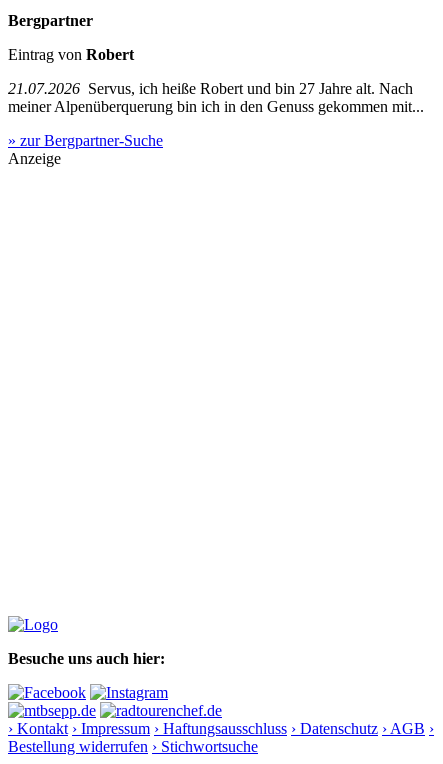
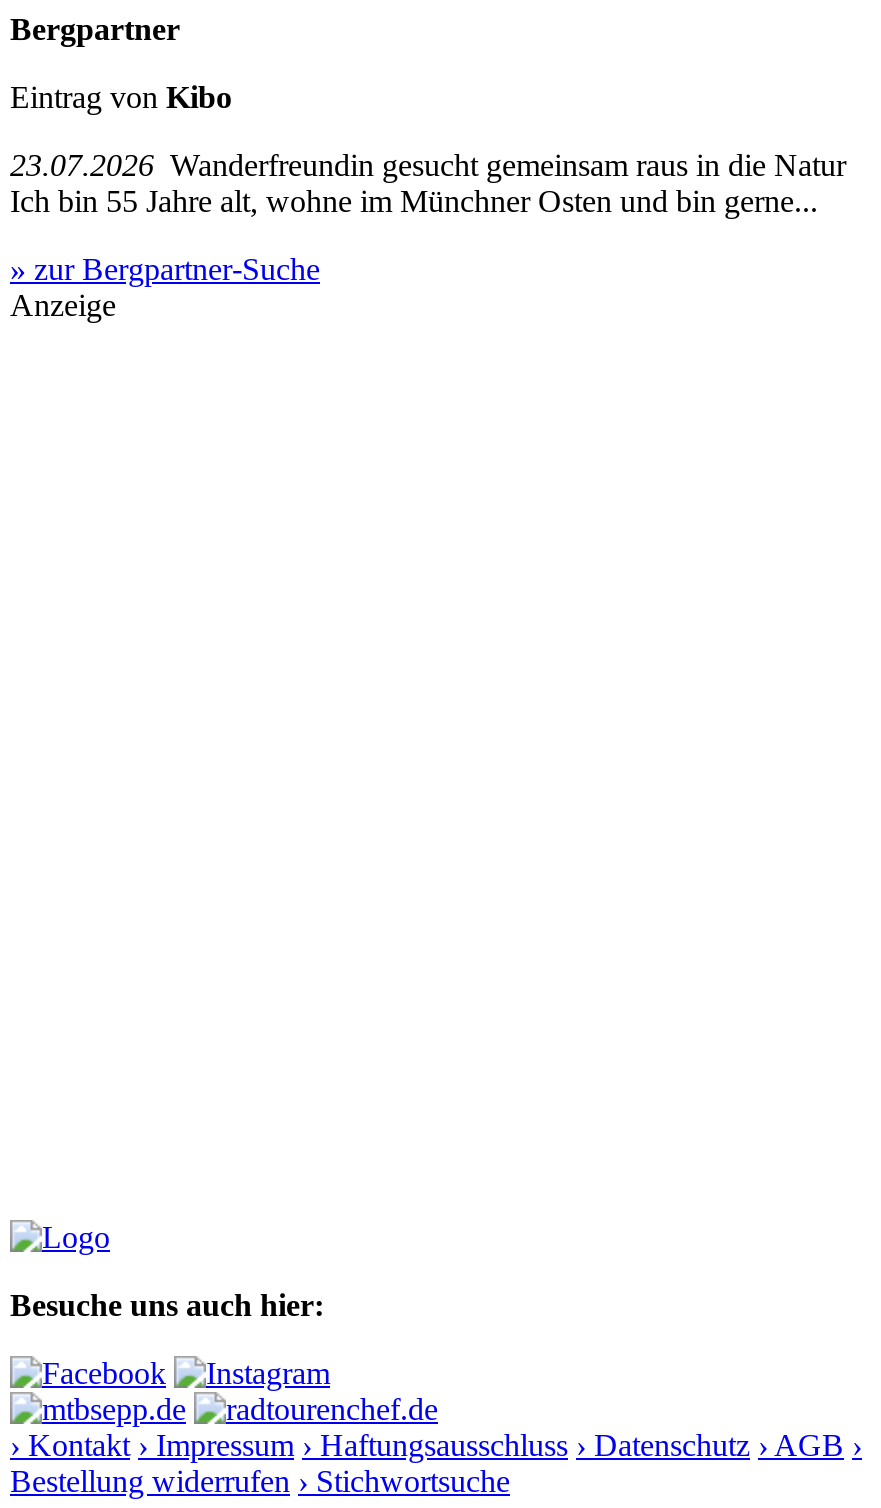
[8,46,134,63] Eintrag von Robert -> [10,81,232,115] Eintrag von Kibo
[8,80,424,115] 21.07.2026 Servus, ich heiße Robert und bin 27 Jahre alt. Nach | meiner Alpenüberquerung bin ich in den Genuss gekommen mit... -> [10,149,846,219] 23.07.2026 Wanderfreundin gesucht gemeinsam raus in die Natur | Ich bin 55 Jahre alt, wohne im Münchner Osten und bin gerne...

